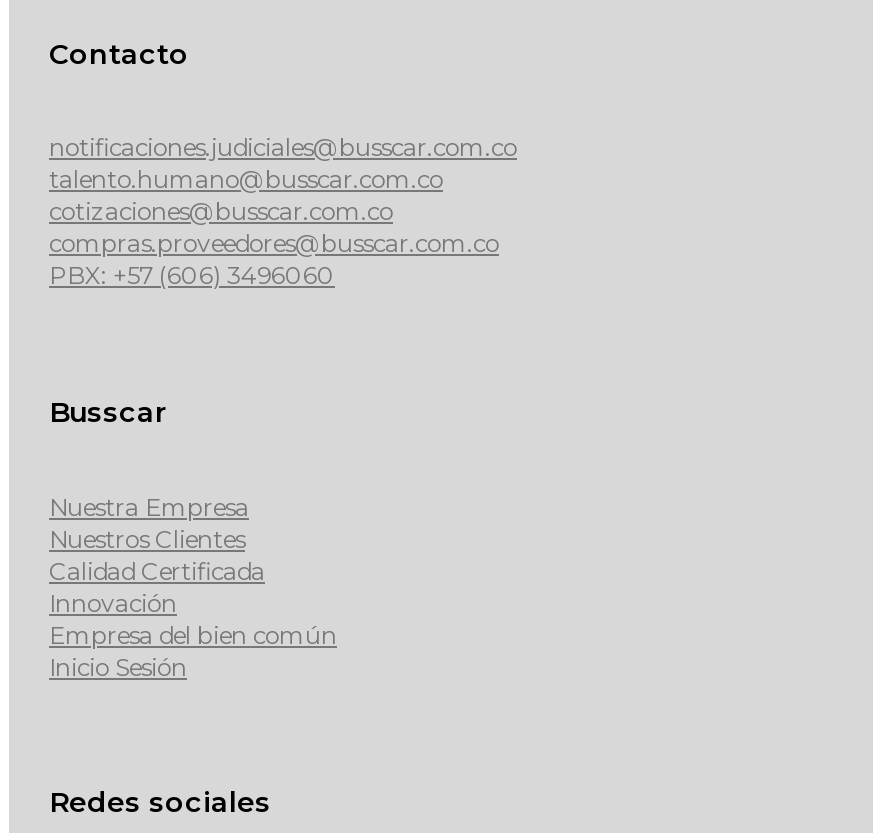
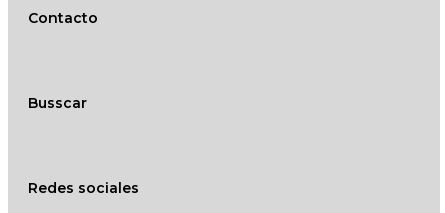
[49,133,517,291] notificaciones.judiciales@busscar.com.co | talento.humano@busscar.com.co | cotizaciones@busscar.com.co | compras.proveedores@busscar.com.co | PBX: +57 (606) 3496060 -> none
[49,491,337,681] Nuestra Empresa | Nuestros Clientes | Calidad Certificada | Innovación | Empresa del bien común | Inicio Sesión -> none

